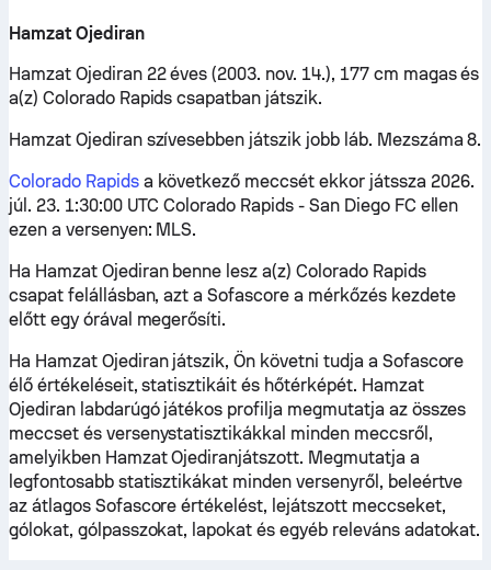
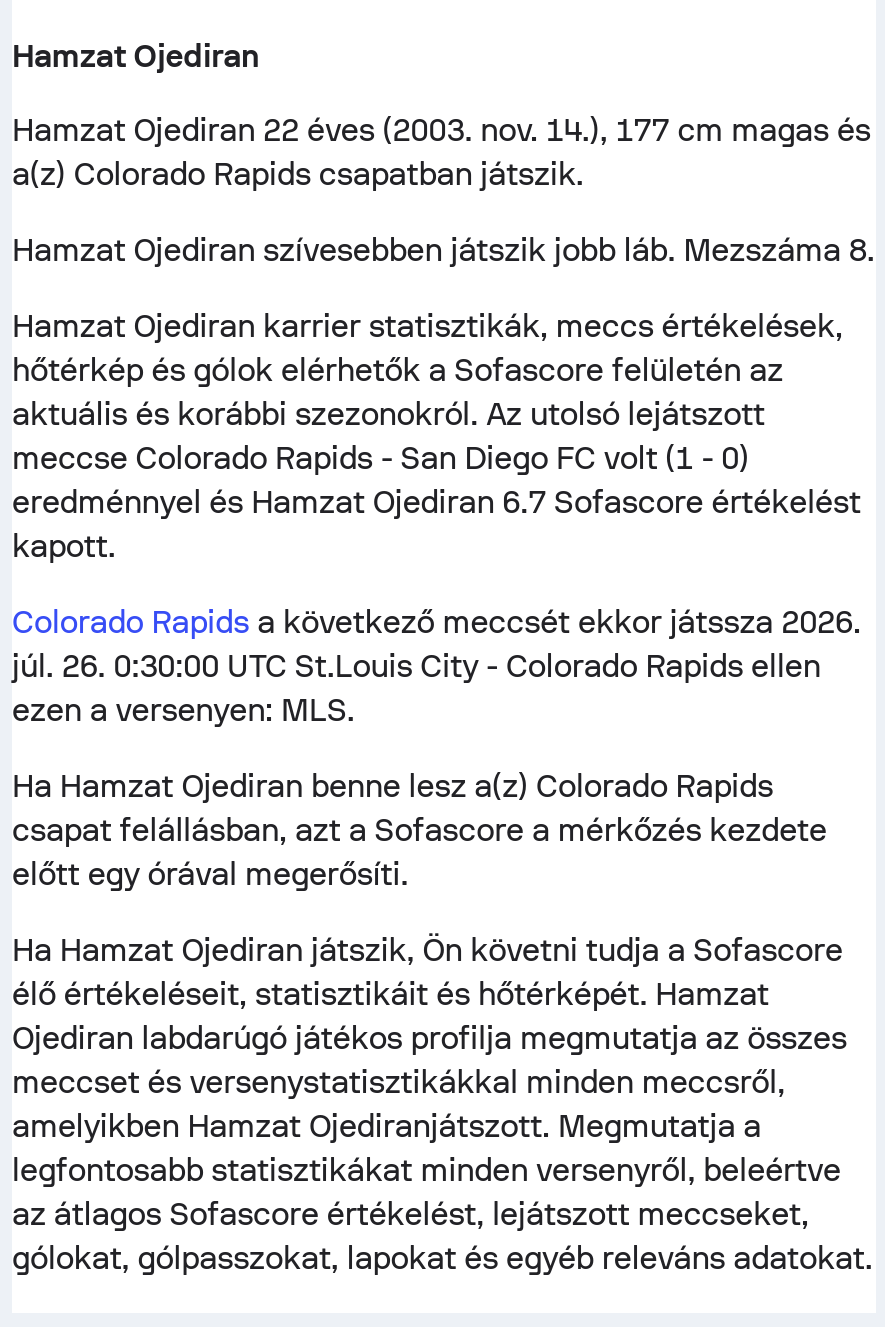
none -> [12,307,861,565] Hamzat Ojediran karrier statisztikák, meccs értékelések, | hőtérkép és gólok elérhetők a Sofascore felületén az | aktuális és korábbi szezonokról. Az utolsó lejátszott | meccse Colorado Rapids - San Diego FC volt (1 - 0) | eredménnyel és Hamzat Ojediran 6.7 Sofascore értékelést | kapott.
[9,195,459,216] júl. 23. 1:30:00 UTC Colorado Rapids - San Diego FC ellen -> [12,647,821,685] júl. 26. 0:30:00 UTC St.Louis City - Colorado Rapids ellen

